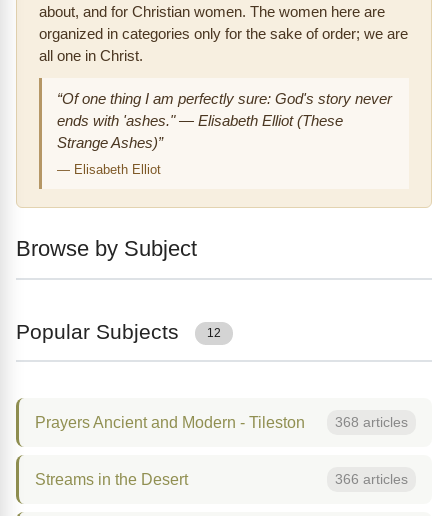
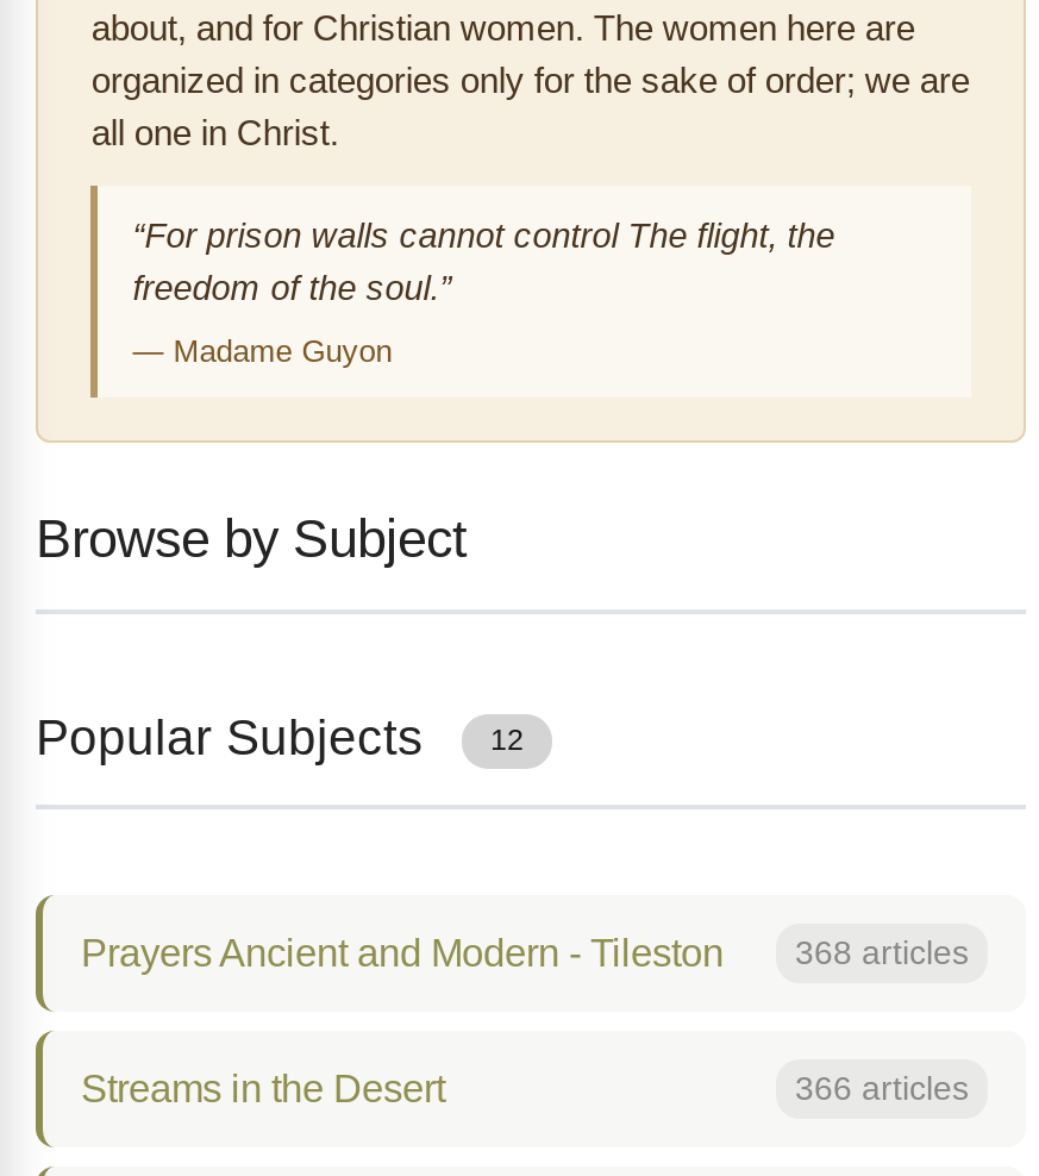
[57,91,392,151] “Of one thing I am perfectly sure: God's story never | ends with 'ashes." — Elisabeth Elliot (These | Strange Ashes)” -> [133,217,835,308] “For prison walls cannot control The flight, the | freedom of the soul.”
[57,162,161,177] — Elisabeth Elliot -> [133,333,392,369] — Madame Guyon

